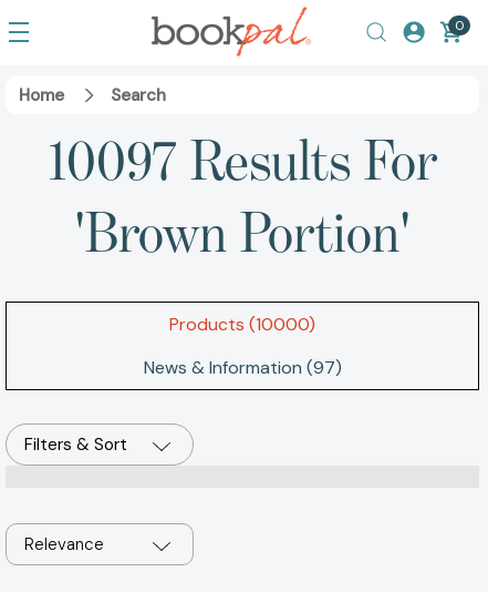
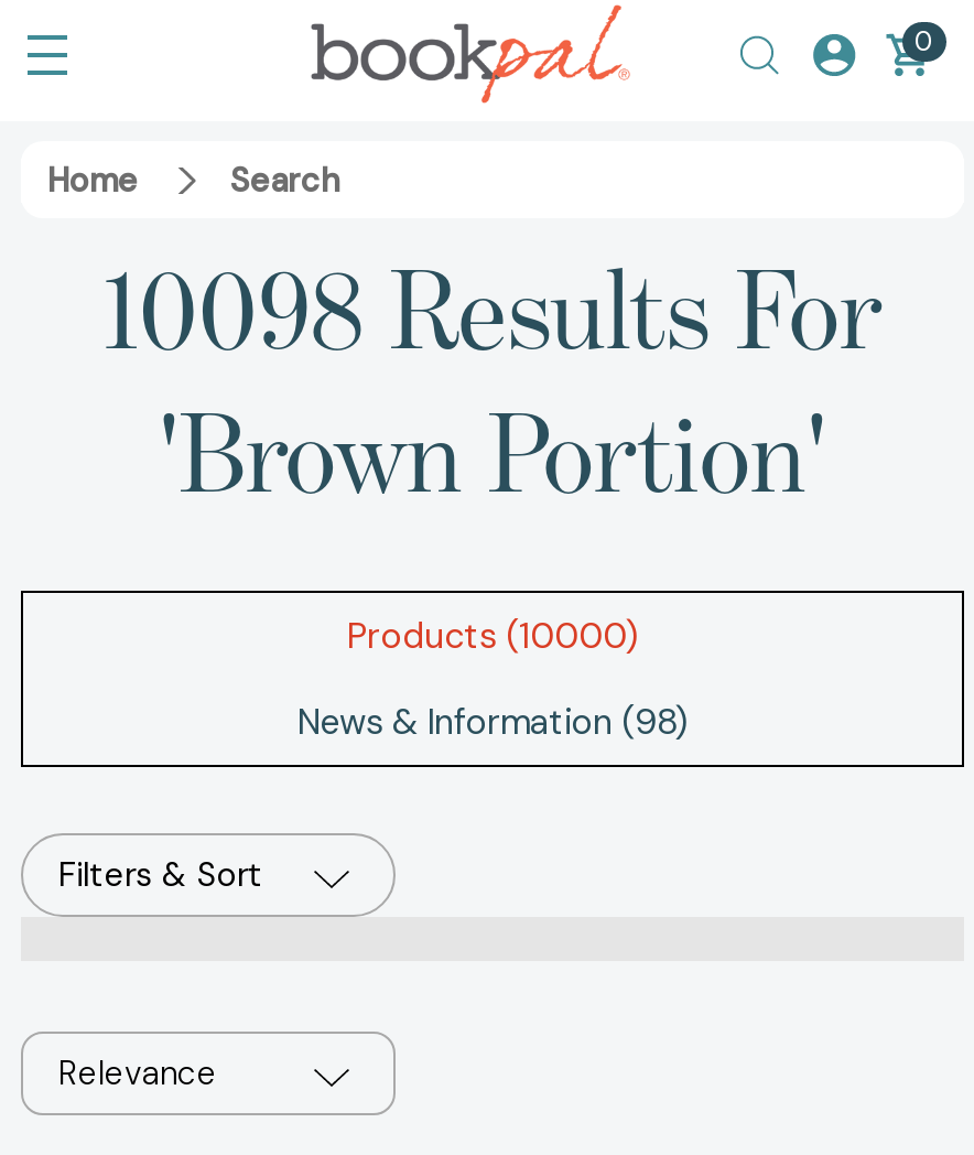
[48,127,437,193] 10097 Results For -> [104,243,881,375] 10098 Results For
[143,356,341,379] News & Information (97) -> [297,699,688,745] News & Information (98)

